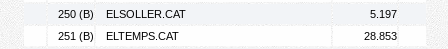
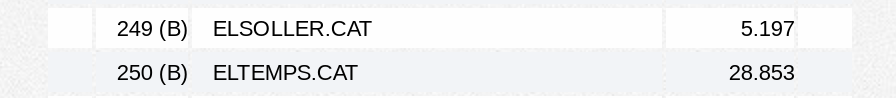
[58,8,186,20] 250 (B) ELSOLLER.CAT -> [117,16,373,40] 249 (B) ELSOLLER.CAT
[58,30,179,42] 251 (B) ELTEMPS.CAT -> [117,60,359,84] 250 (B) ELTEMPS.CAT

